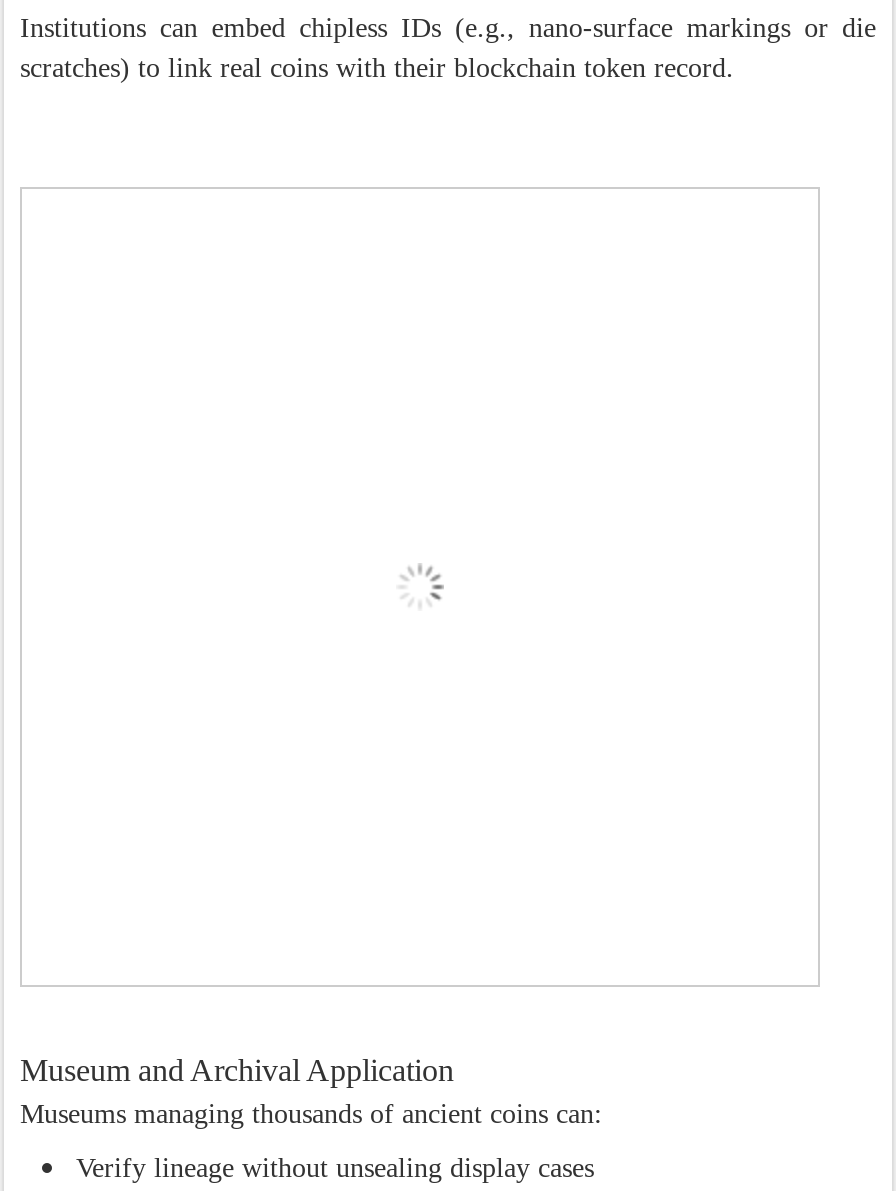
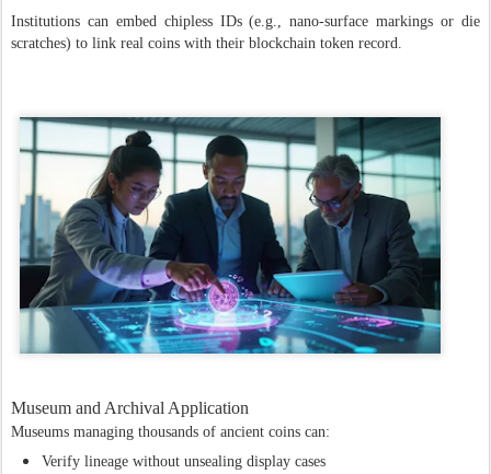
none -> [19,116,443,355] [image]

